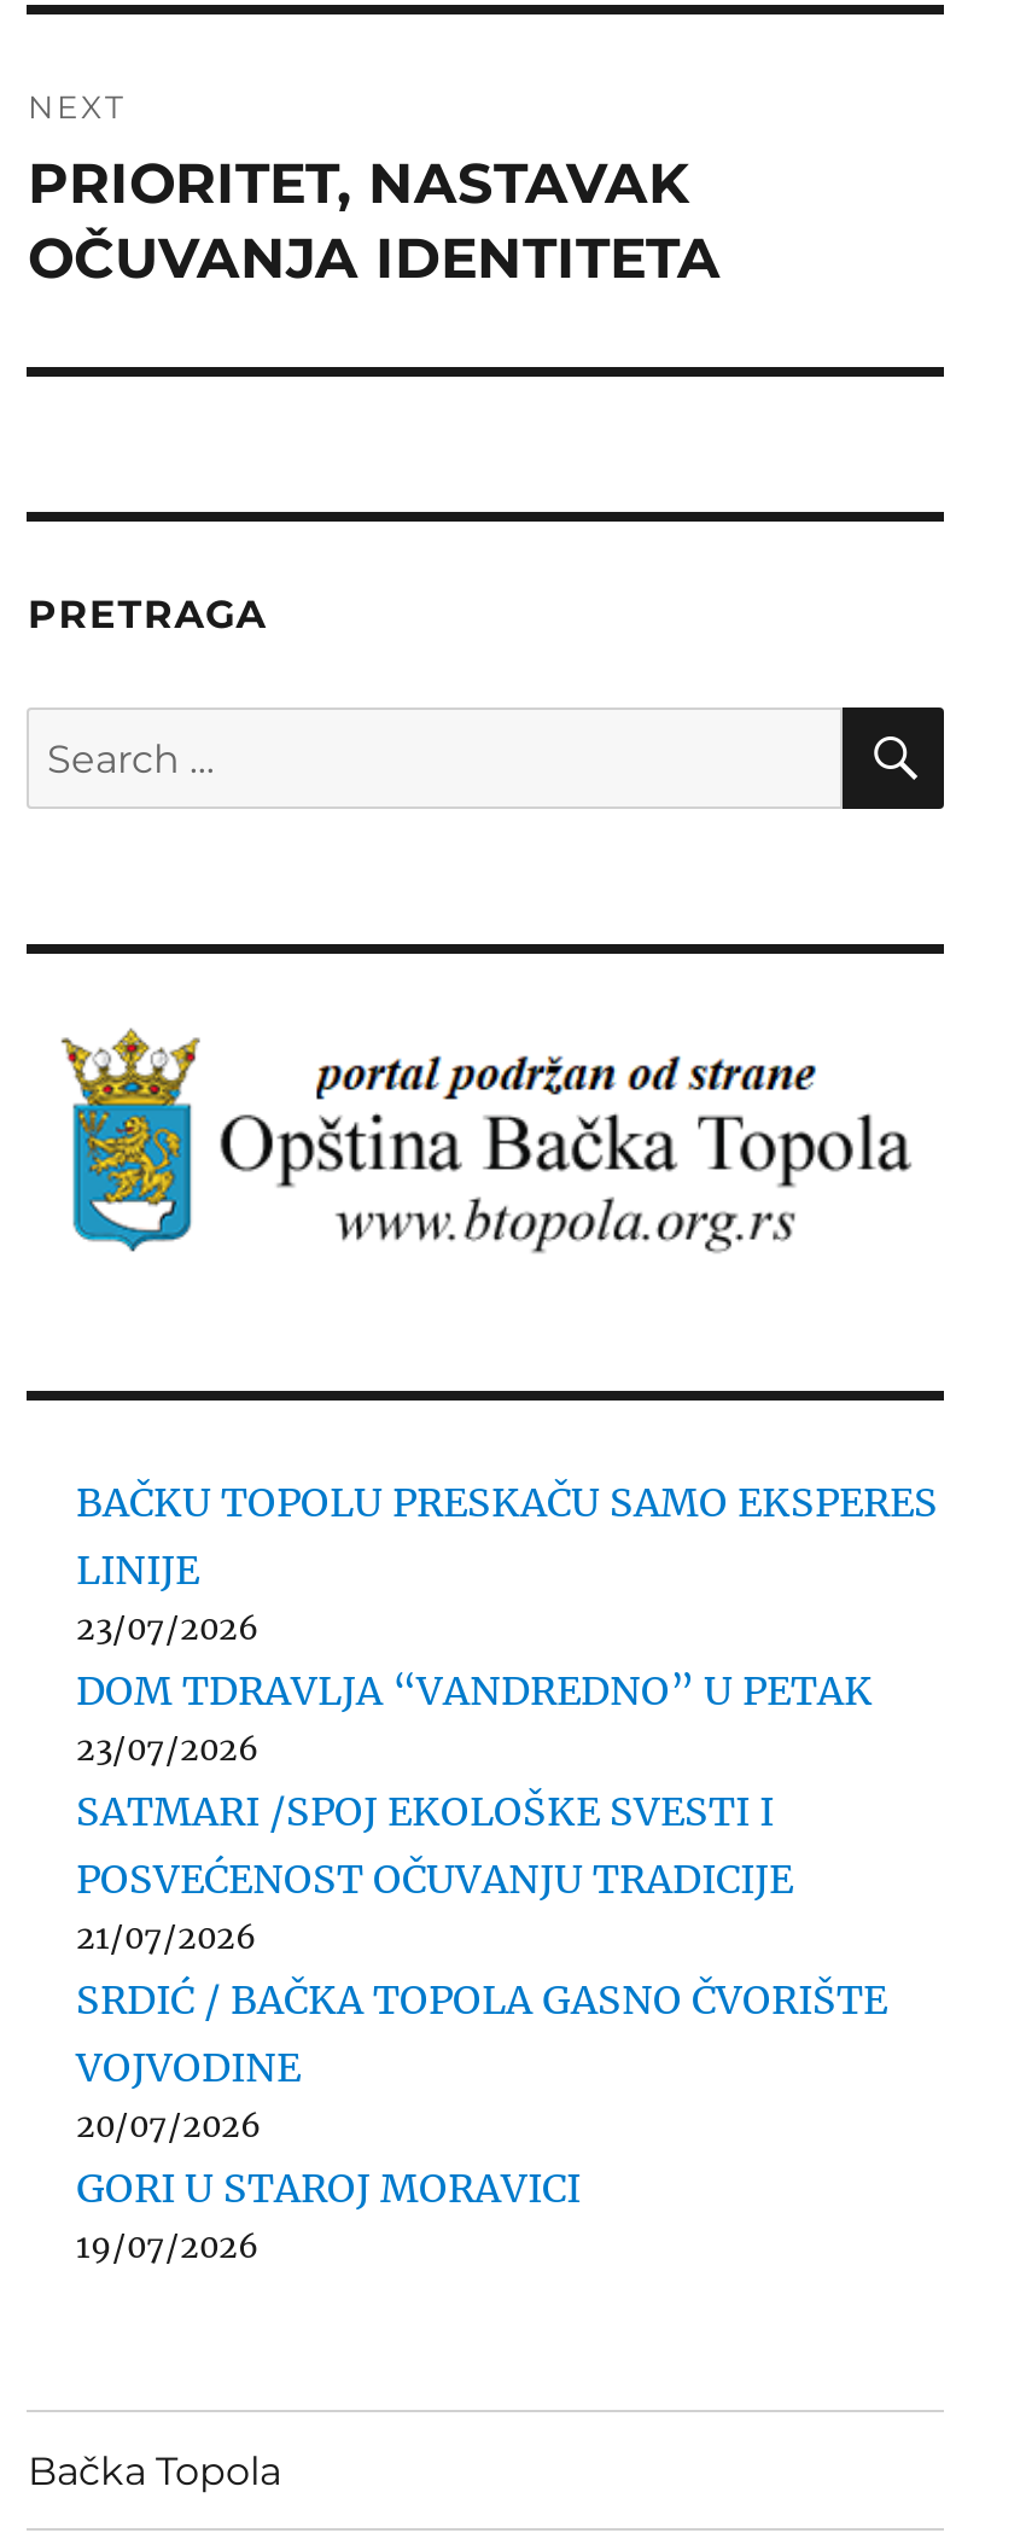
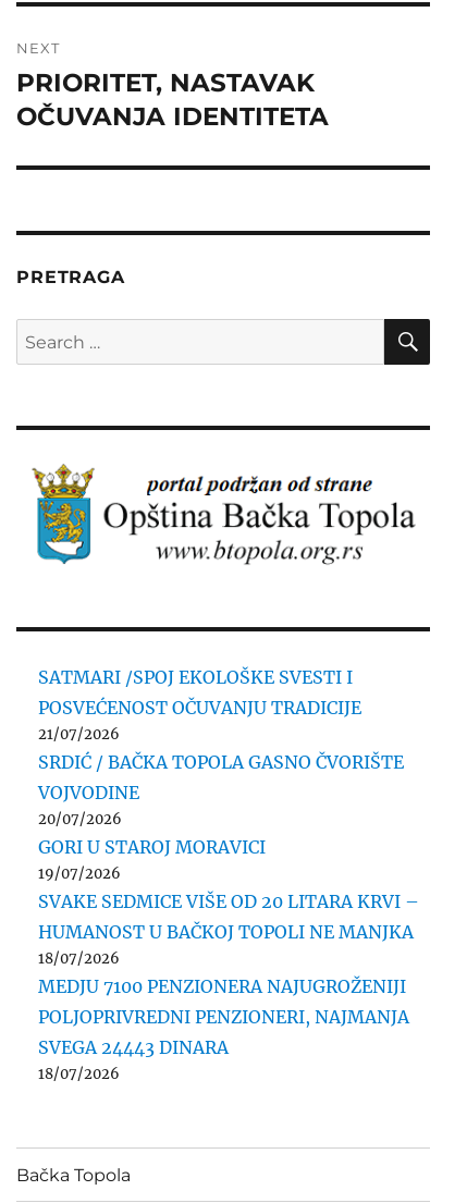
[76,1478,938,1770] BAČKU TOPOLU PRESKAČU SAMO EKSPERES | LINIJE | 23/07/2026 | DOM TDRAVLJA “VANDREDNO” U PETAK | 23/07/2026 -> none
moved [76,1787,887,2268] -> [39,666,404,883]: SATMARI /SPOJ EKOLOŠKE SVESTI I | POSVEĆENOST OČUVANJU TRADICIJE | 21/07/2026 | SRDIĆ / BAČKA TOPOLA GASNO ČVORIŠTE | VOJVODINE | 20/07/2026 | GORI U STAROJ MORAVICI | 19/07/2026
none -> [39,891,420,1083] SVAKE SEDMICE VIŠE OD 20 LITARA KRVI – | HUMANOST U BAČKOJ TOPOLI NE MANJKA | 18/07/2026 | MEDJU 7100 PENZIONERA NAJUGROŽENIJI | POLJOPRIVREDNI PENZIONERI, NAJMANJA | SVEGA 24443 DINARA | 18/07/2026

